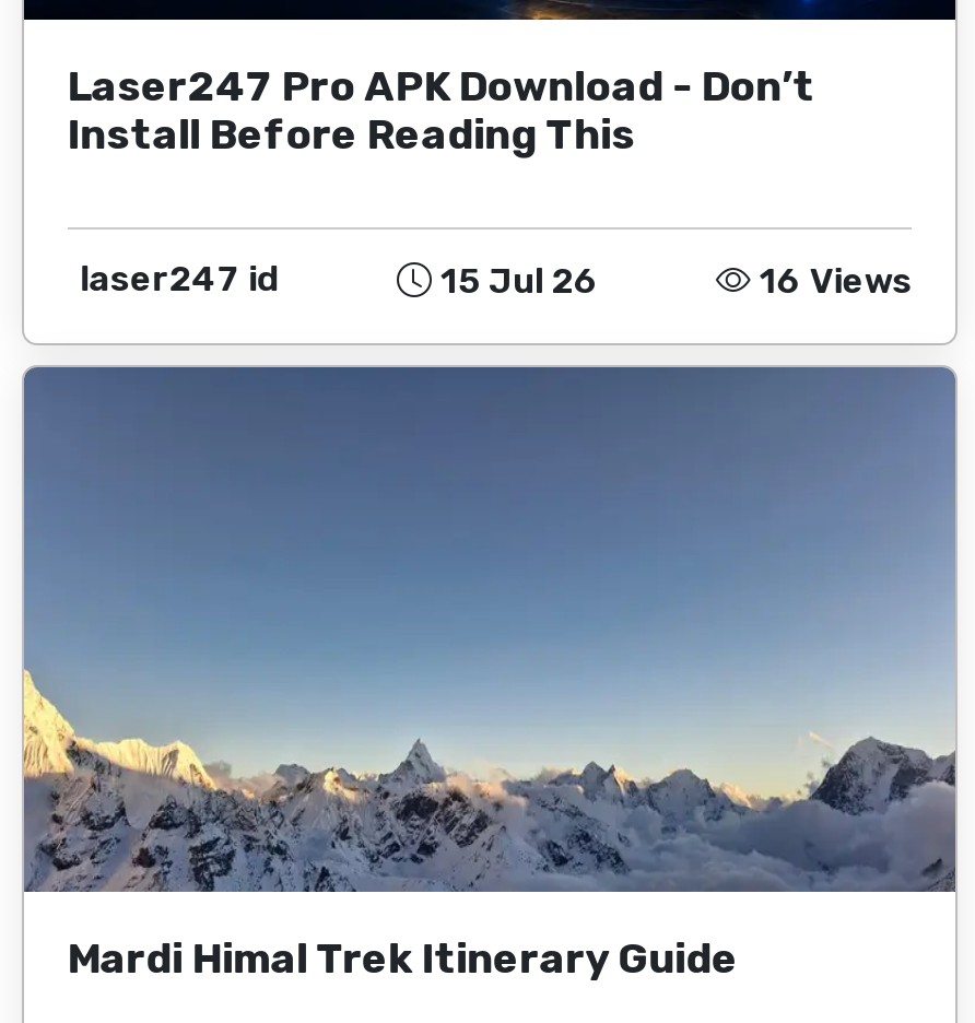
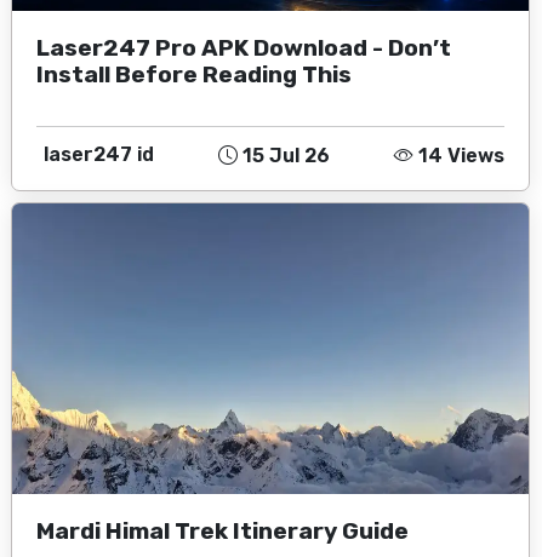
[751,259,912,301] 16 Views -> [414,144,505,167] 14 Views

